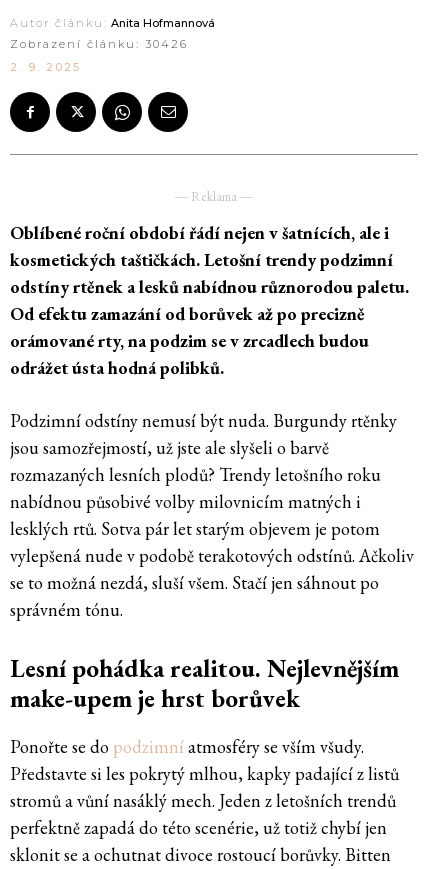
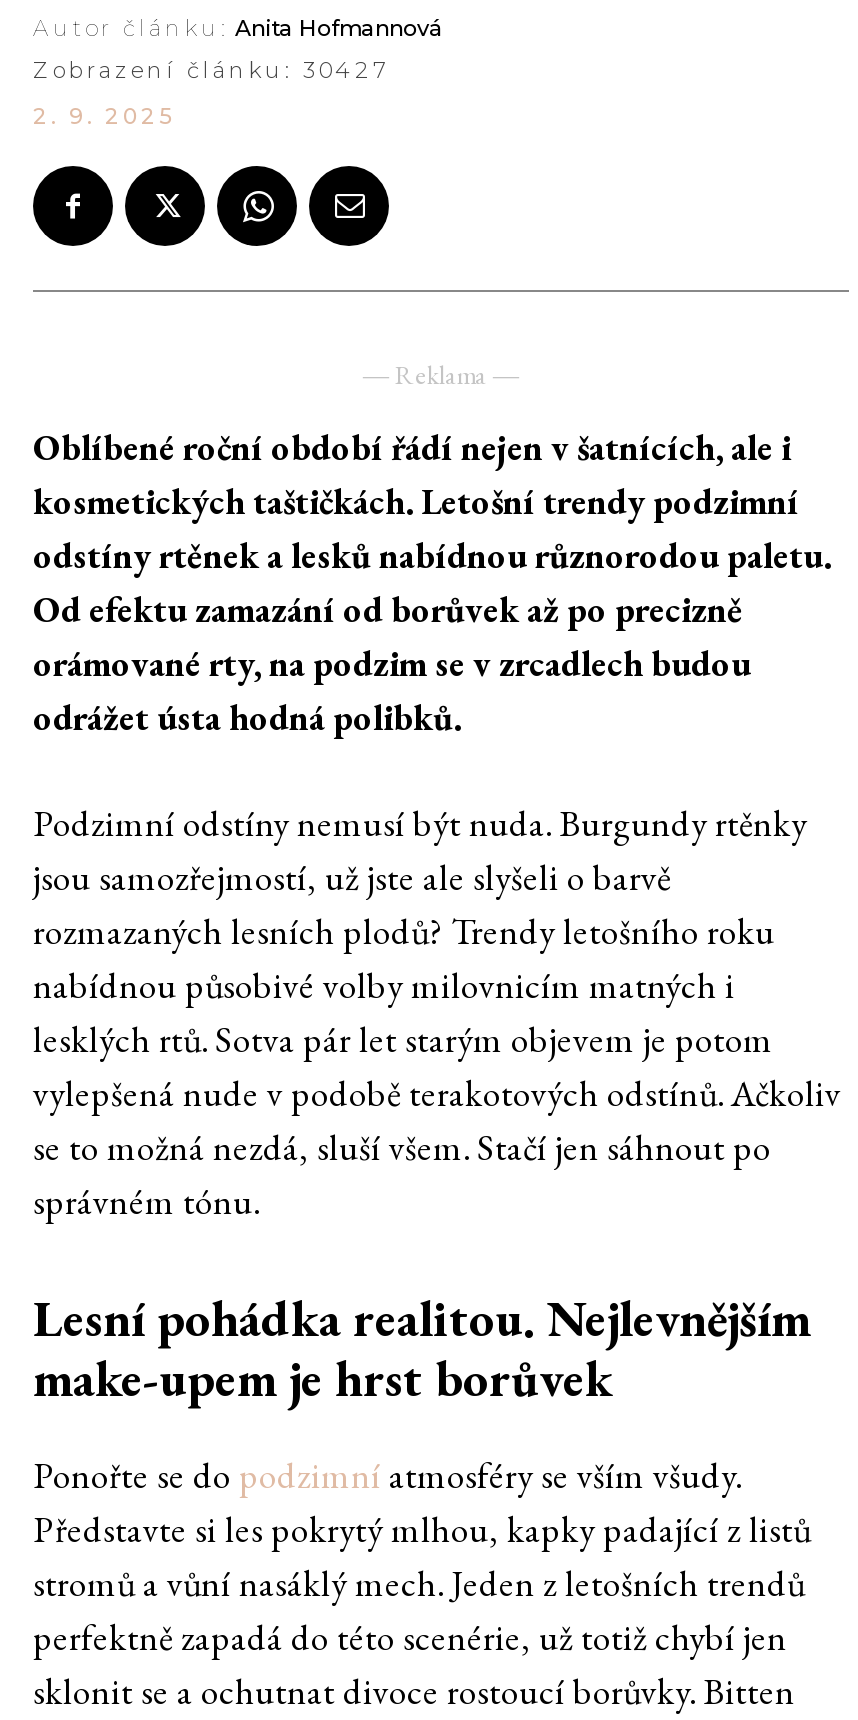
[10,37,188,51] Zobrazení článku: 30426 -> [33,57,389,85] Zobrazení článku: 30427

